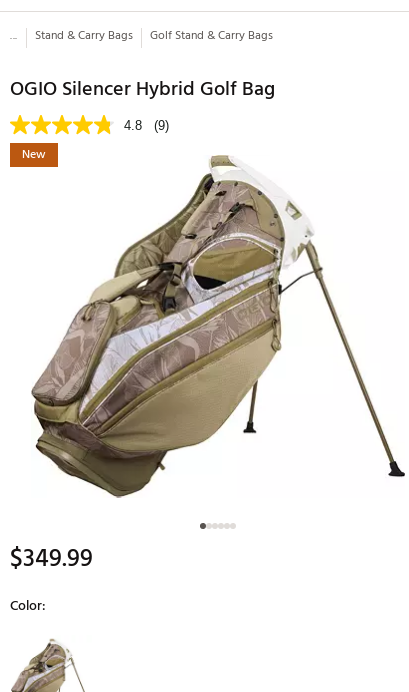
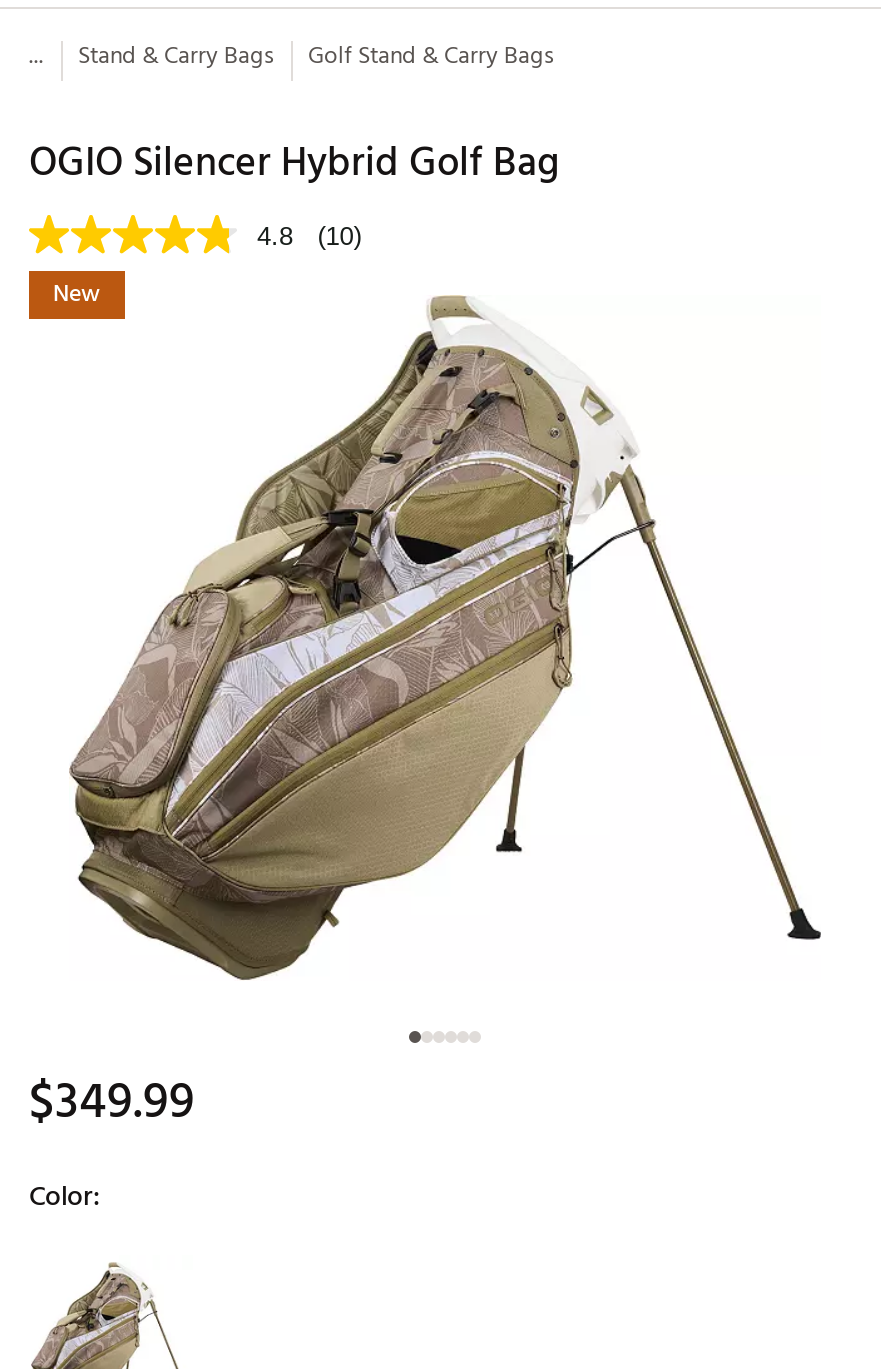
[124,118,169,133] 4.8 (9) -> [257,220,362,250] 4.8 (10)

